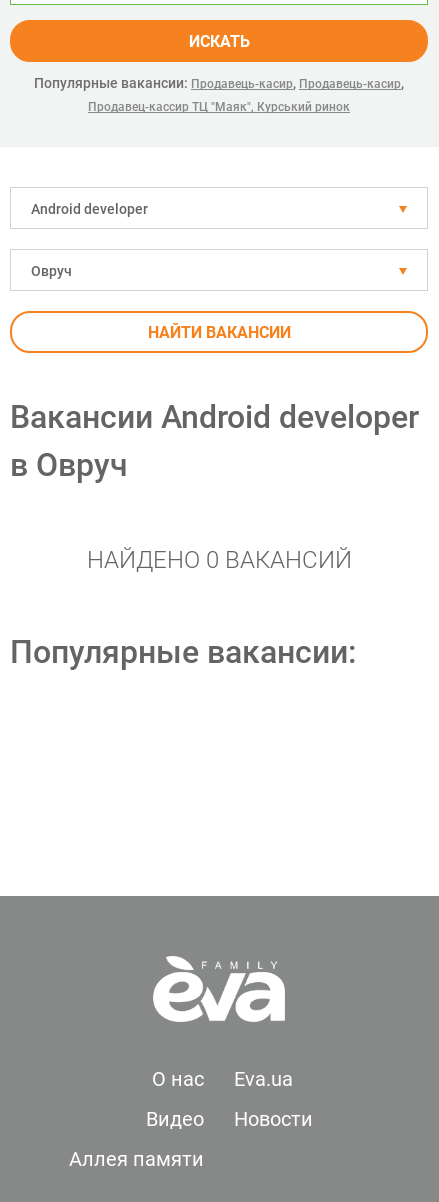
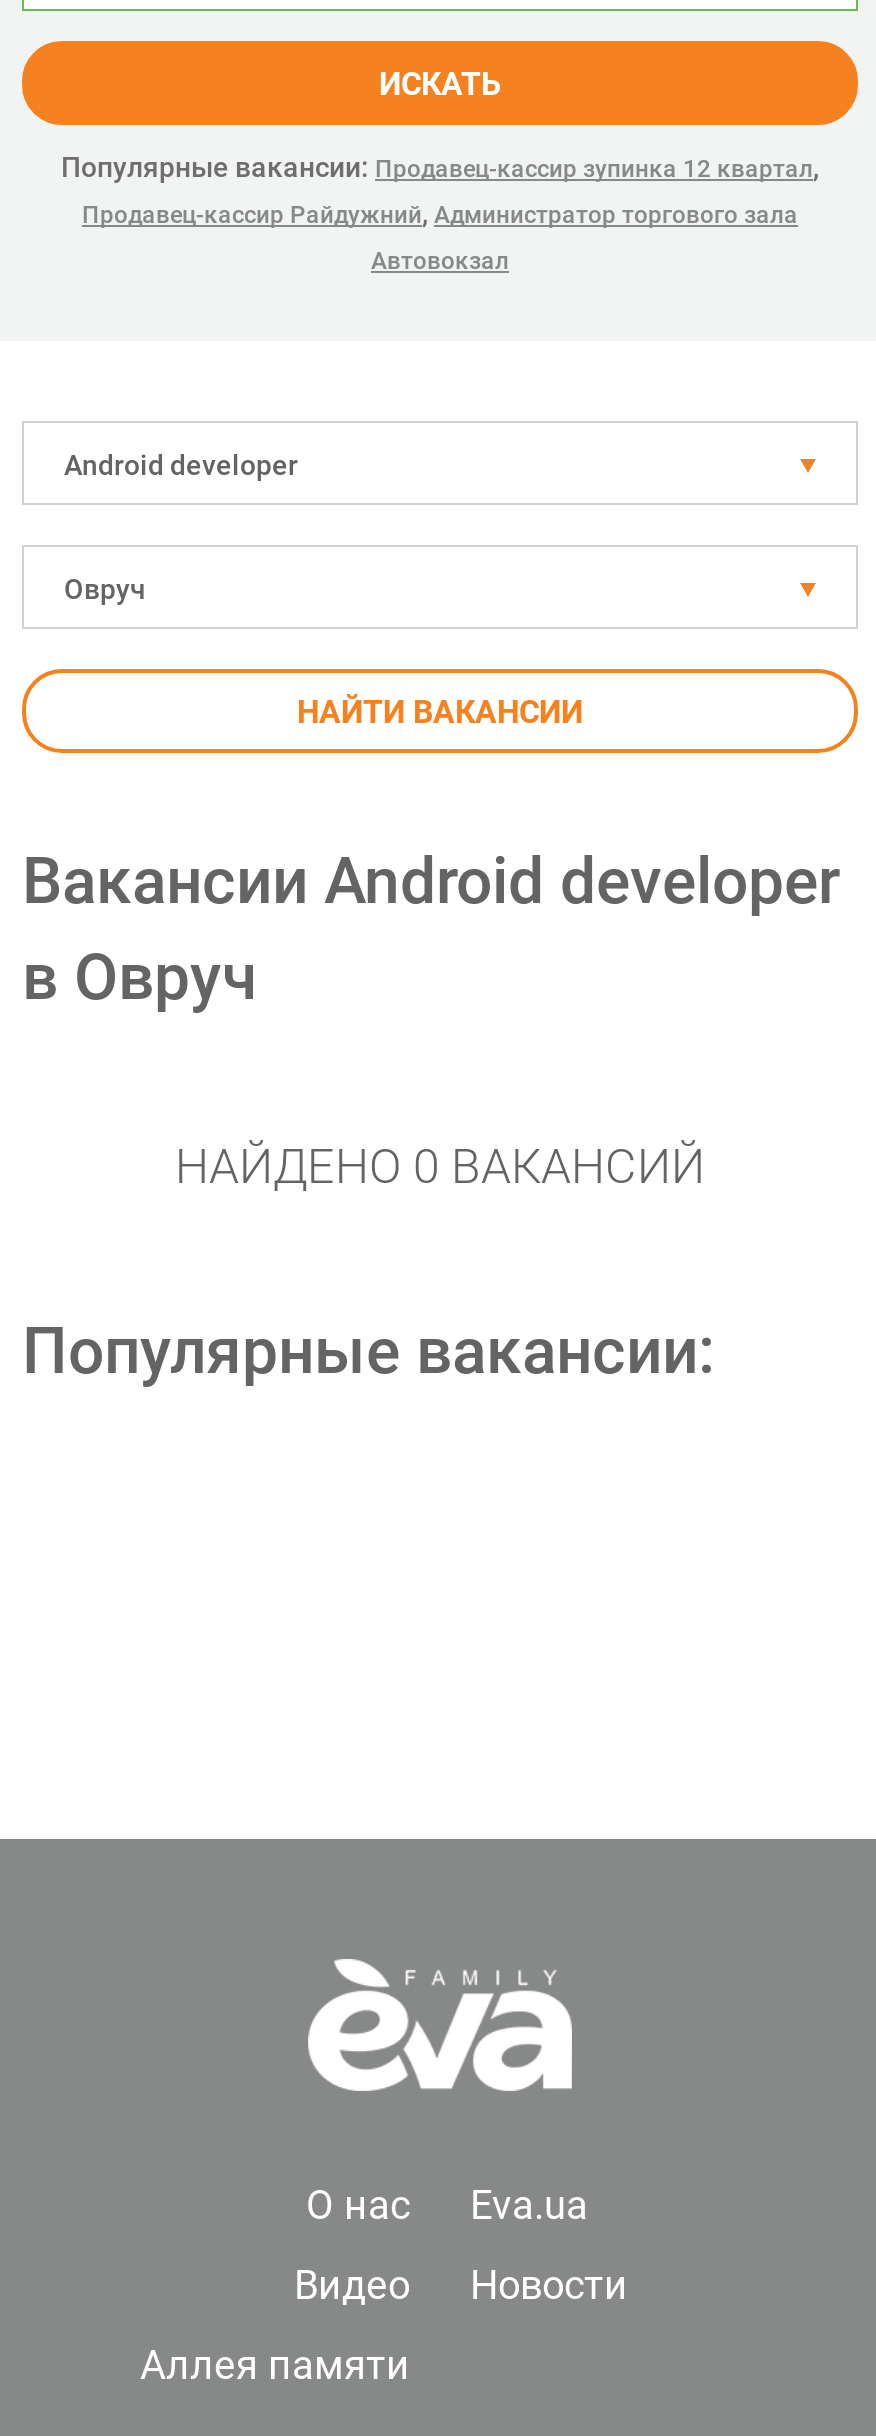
[34,75,404,91] Популярные вакансии: Продавець-касир, Продавець-касир, -> [61,151,819,229] Популярные вакансии: Продавец-кассир зупинка 12 квартал, | Продавец-кассир Райдужний, Администратор торгового зала
[88,100,350,114] Продавец-кассир ТЦ "Маяк", Курський ринок -> [371,247,509,275] Автовокзал

